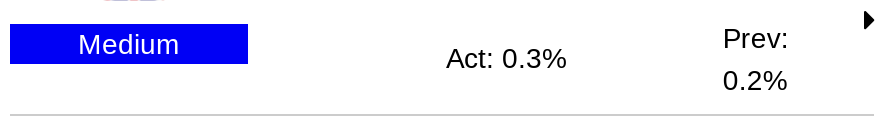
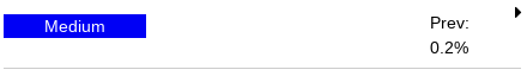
[446,42,566,74] Act: 0.3% -> none

